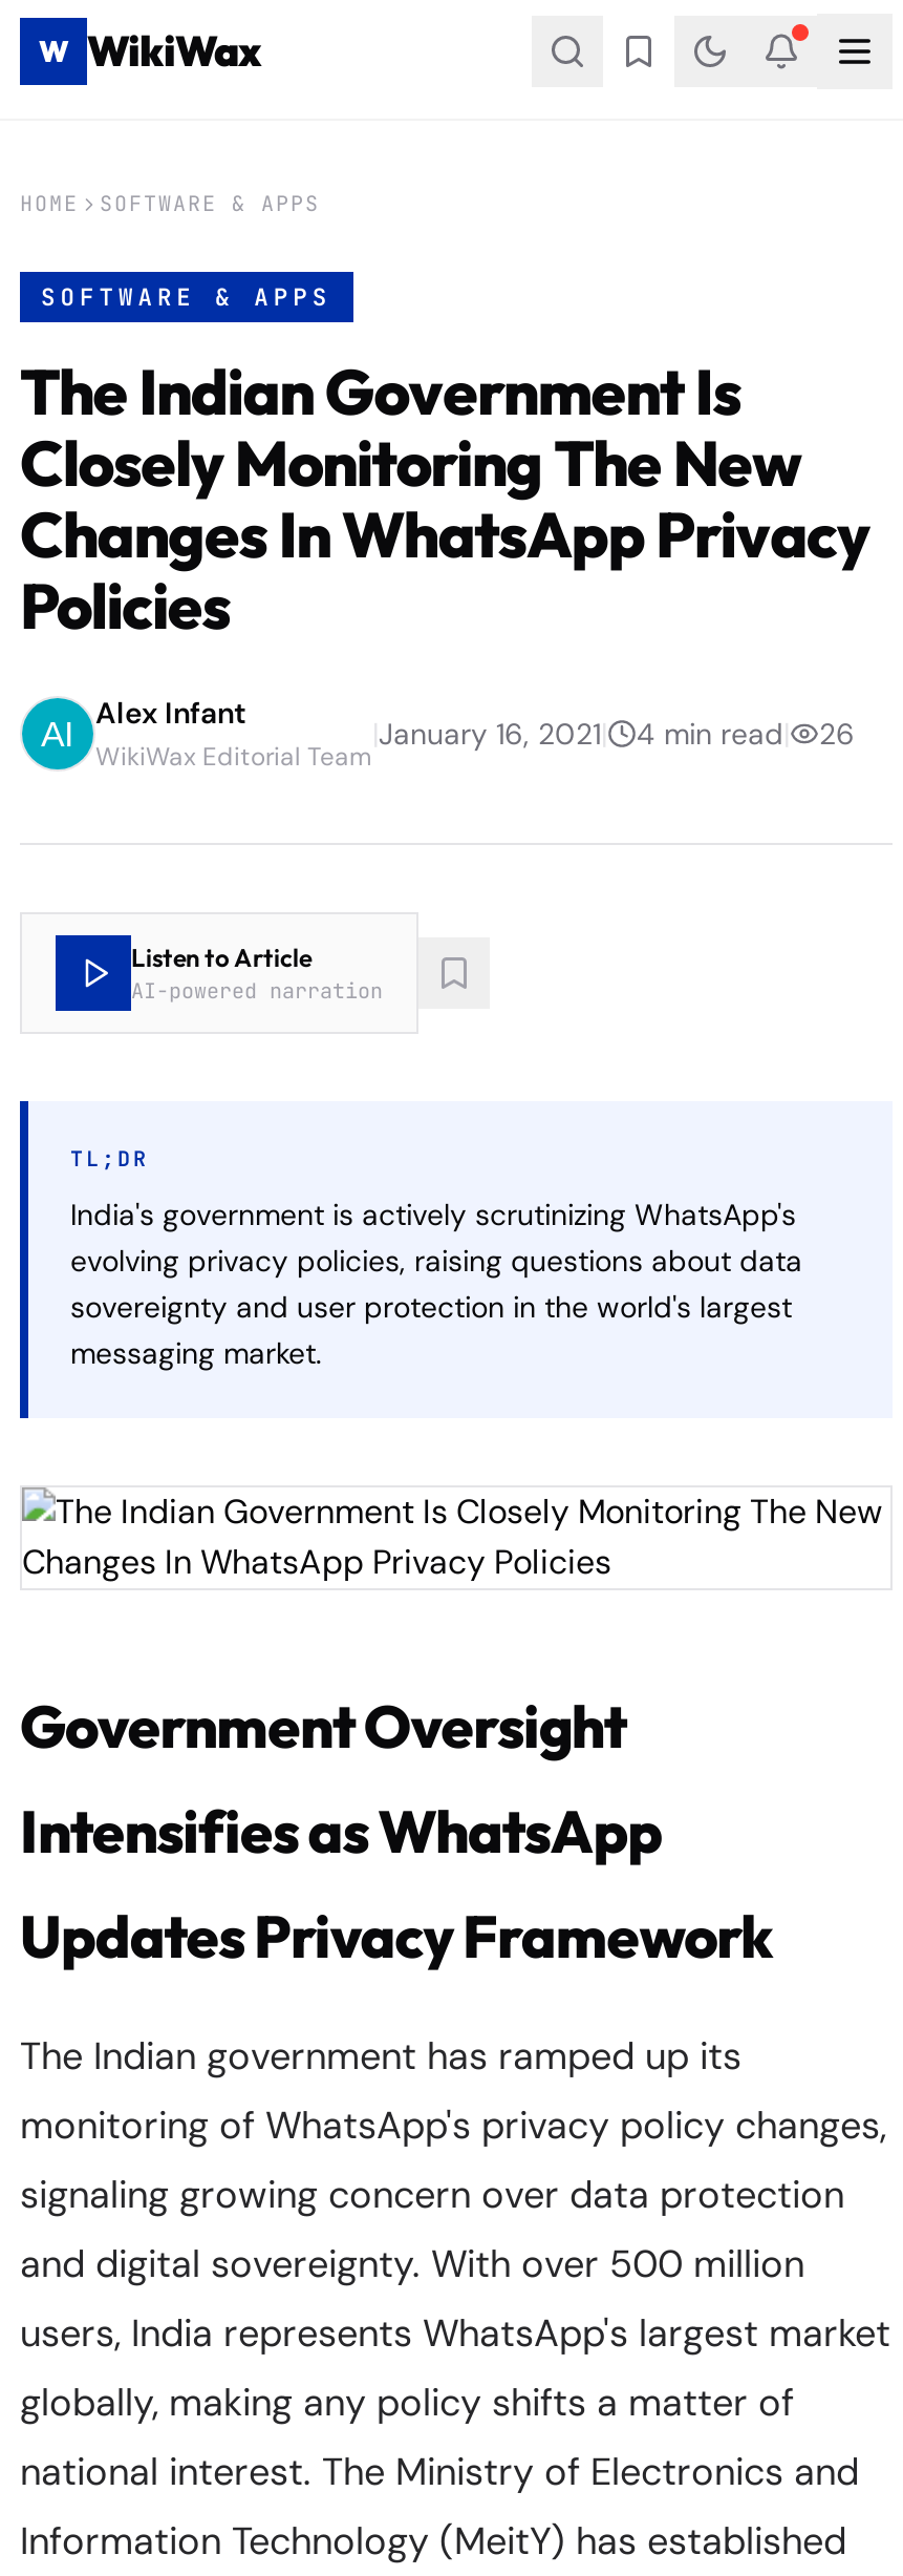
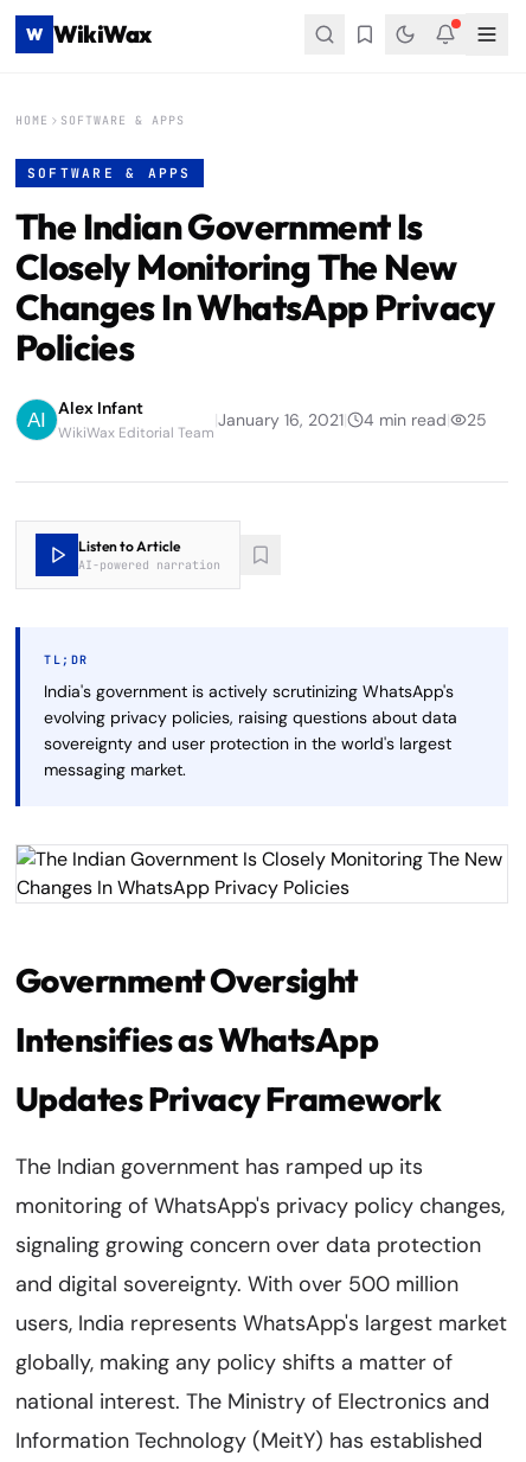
[819,715,855,753] 26 -> [467,409,487,430] 25

